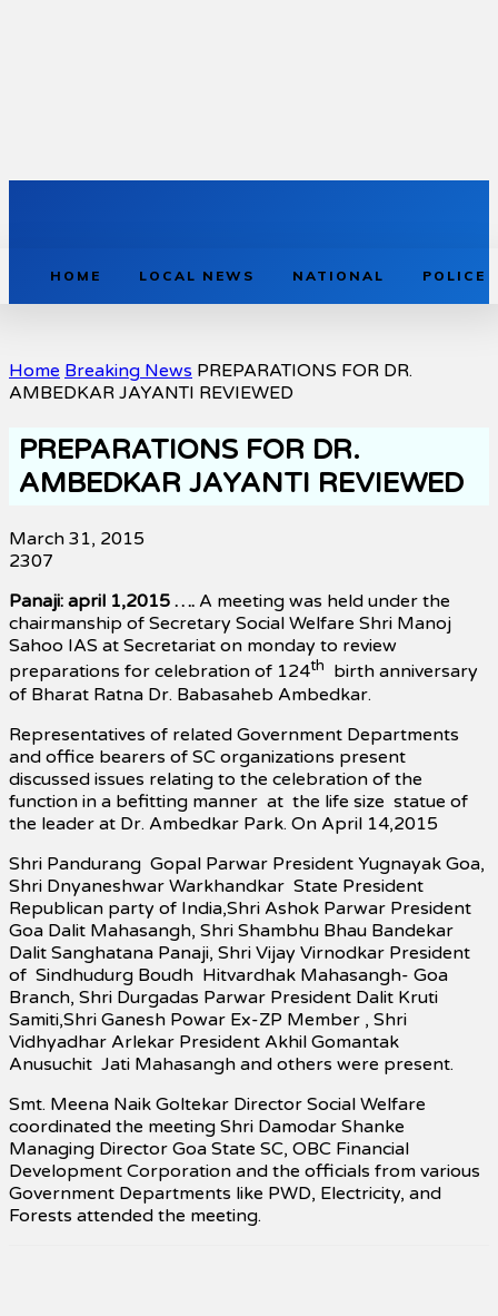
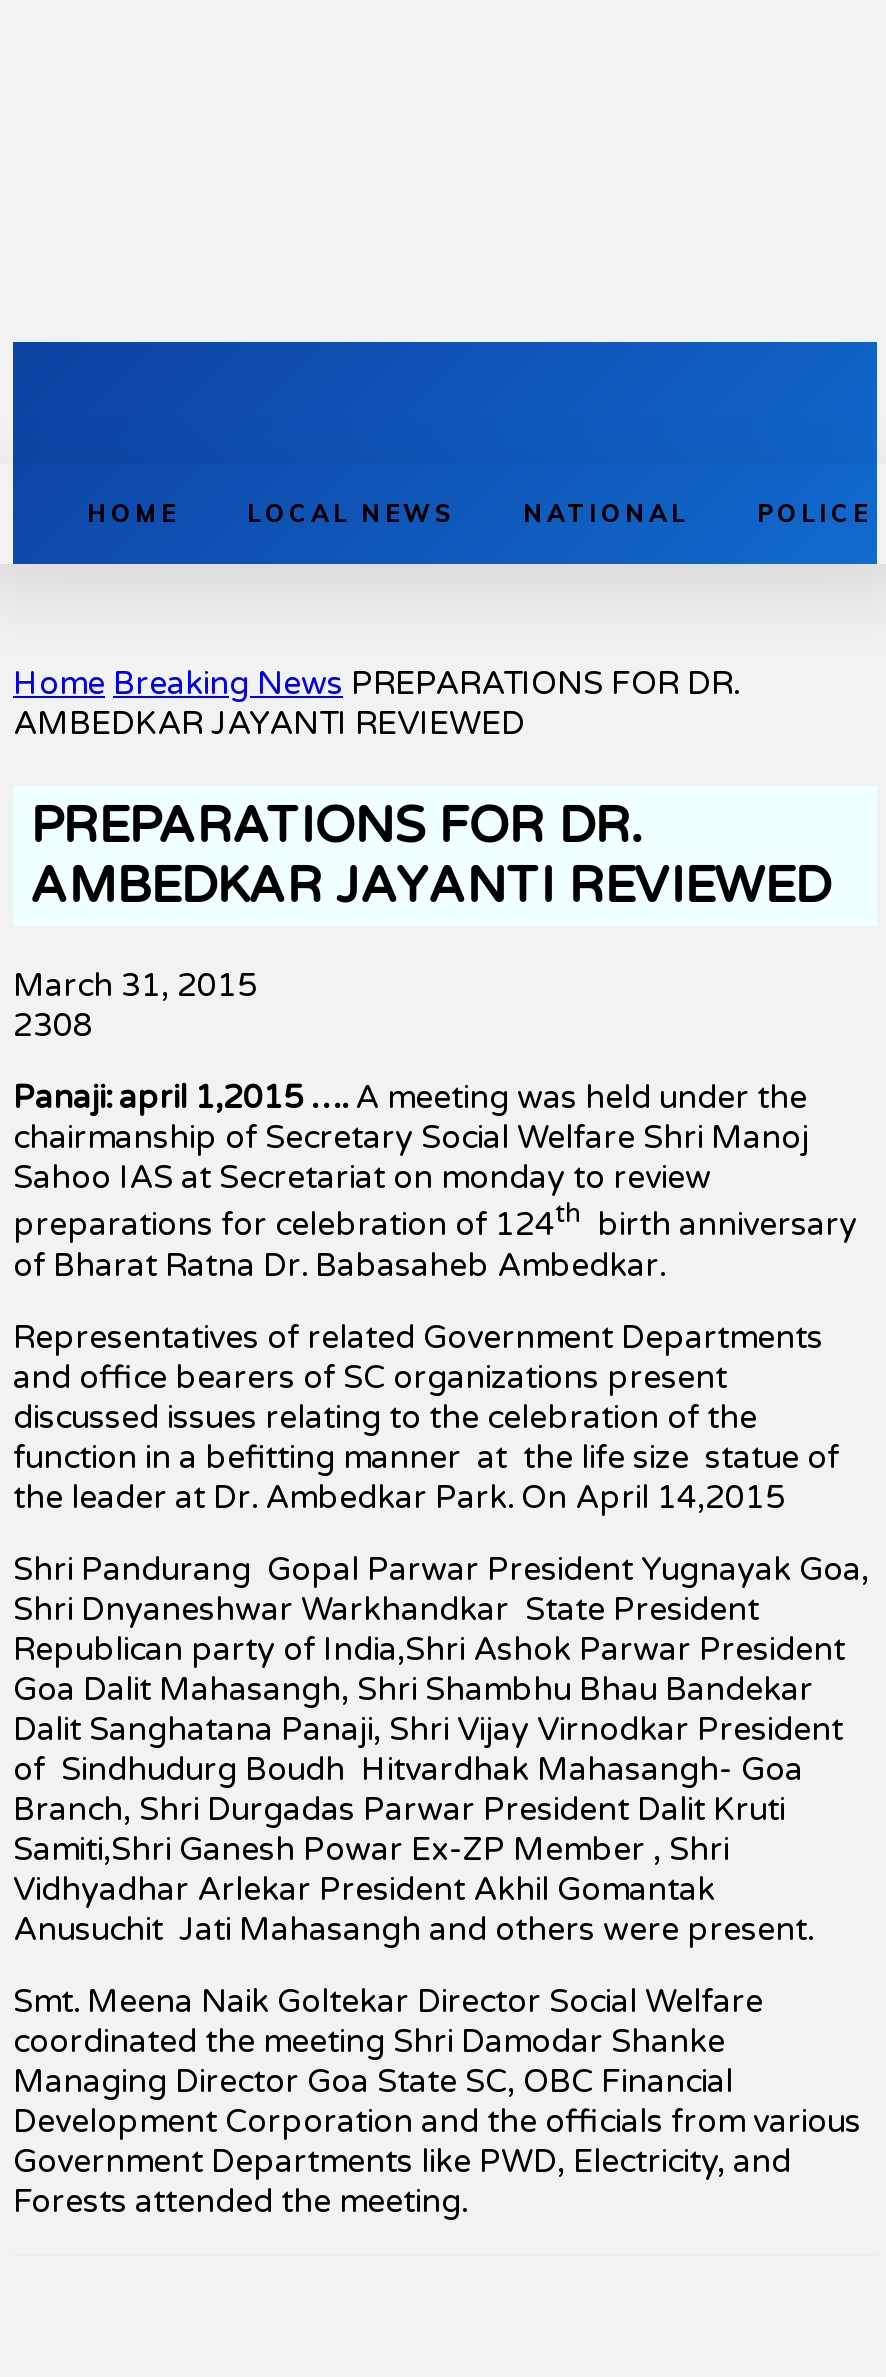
[9,550,53,573] 2307 -> [13,1007,93,1047] 2308

